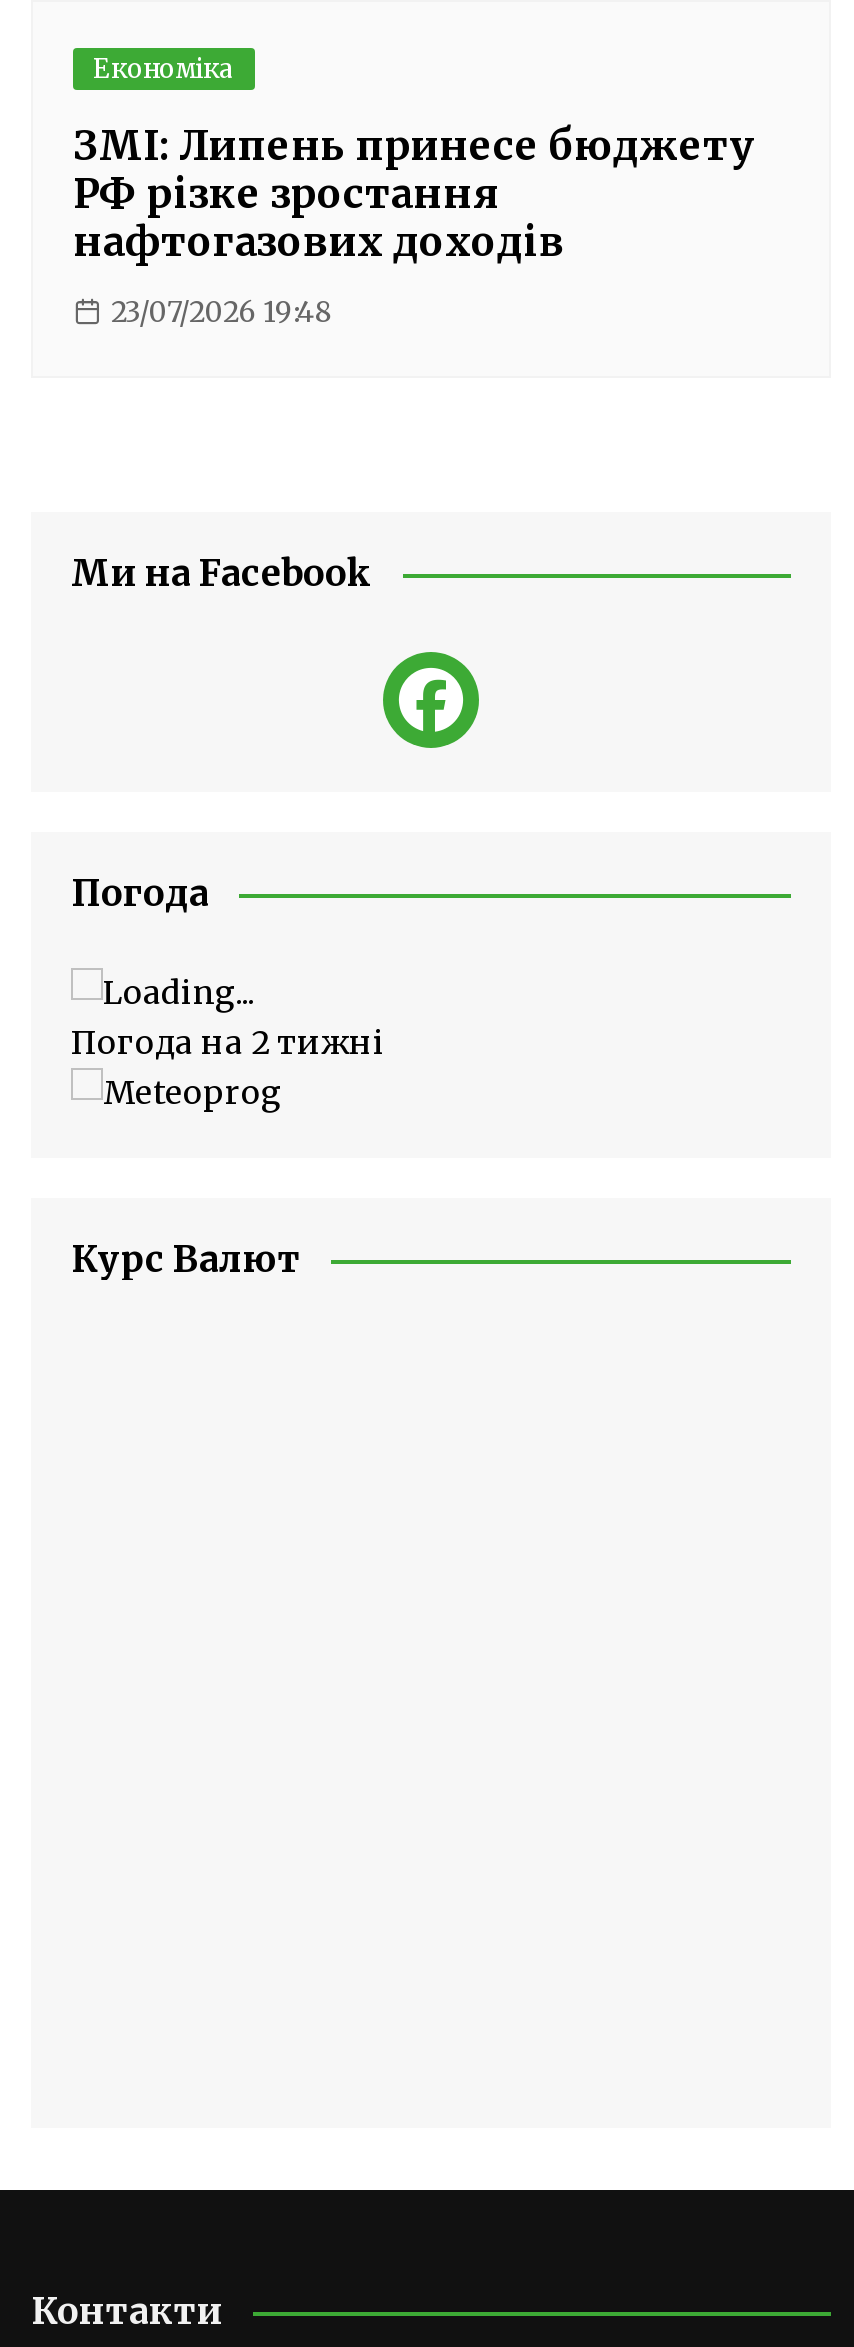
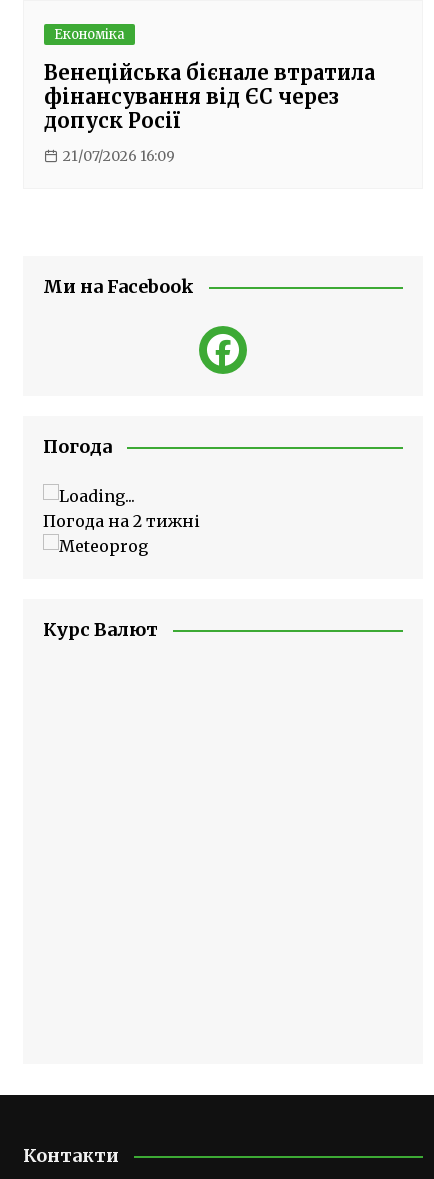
[73,120,755,266] ЗМІ: Липень принесе бюджету | РФ різке зростання | нафтогазових доходів -> [44,60,375,133] Венеційська бієнале втратила | фінансування від ЄС через | допуск Росії
[111,294,333,330] 23/07/2026 19:48 -> [63,147,175,165] 21/07/2026 16:09

